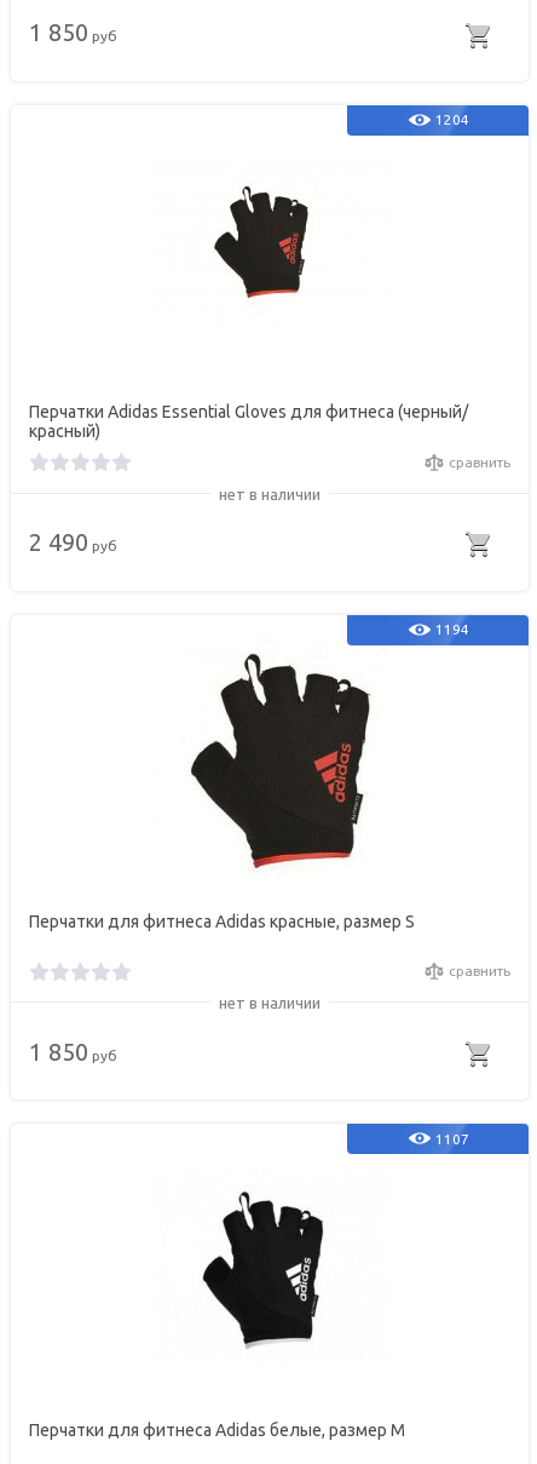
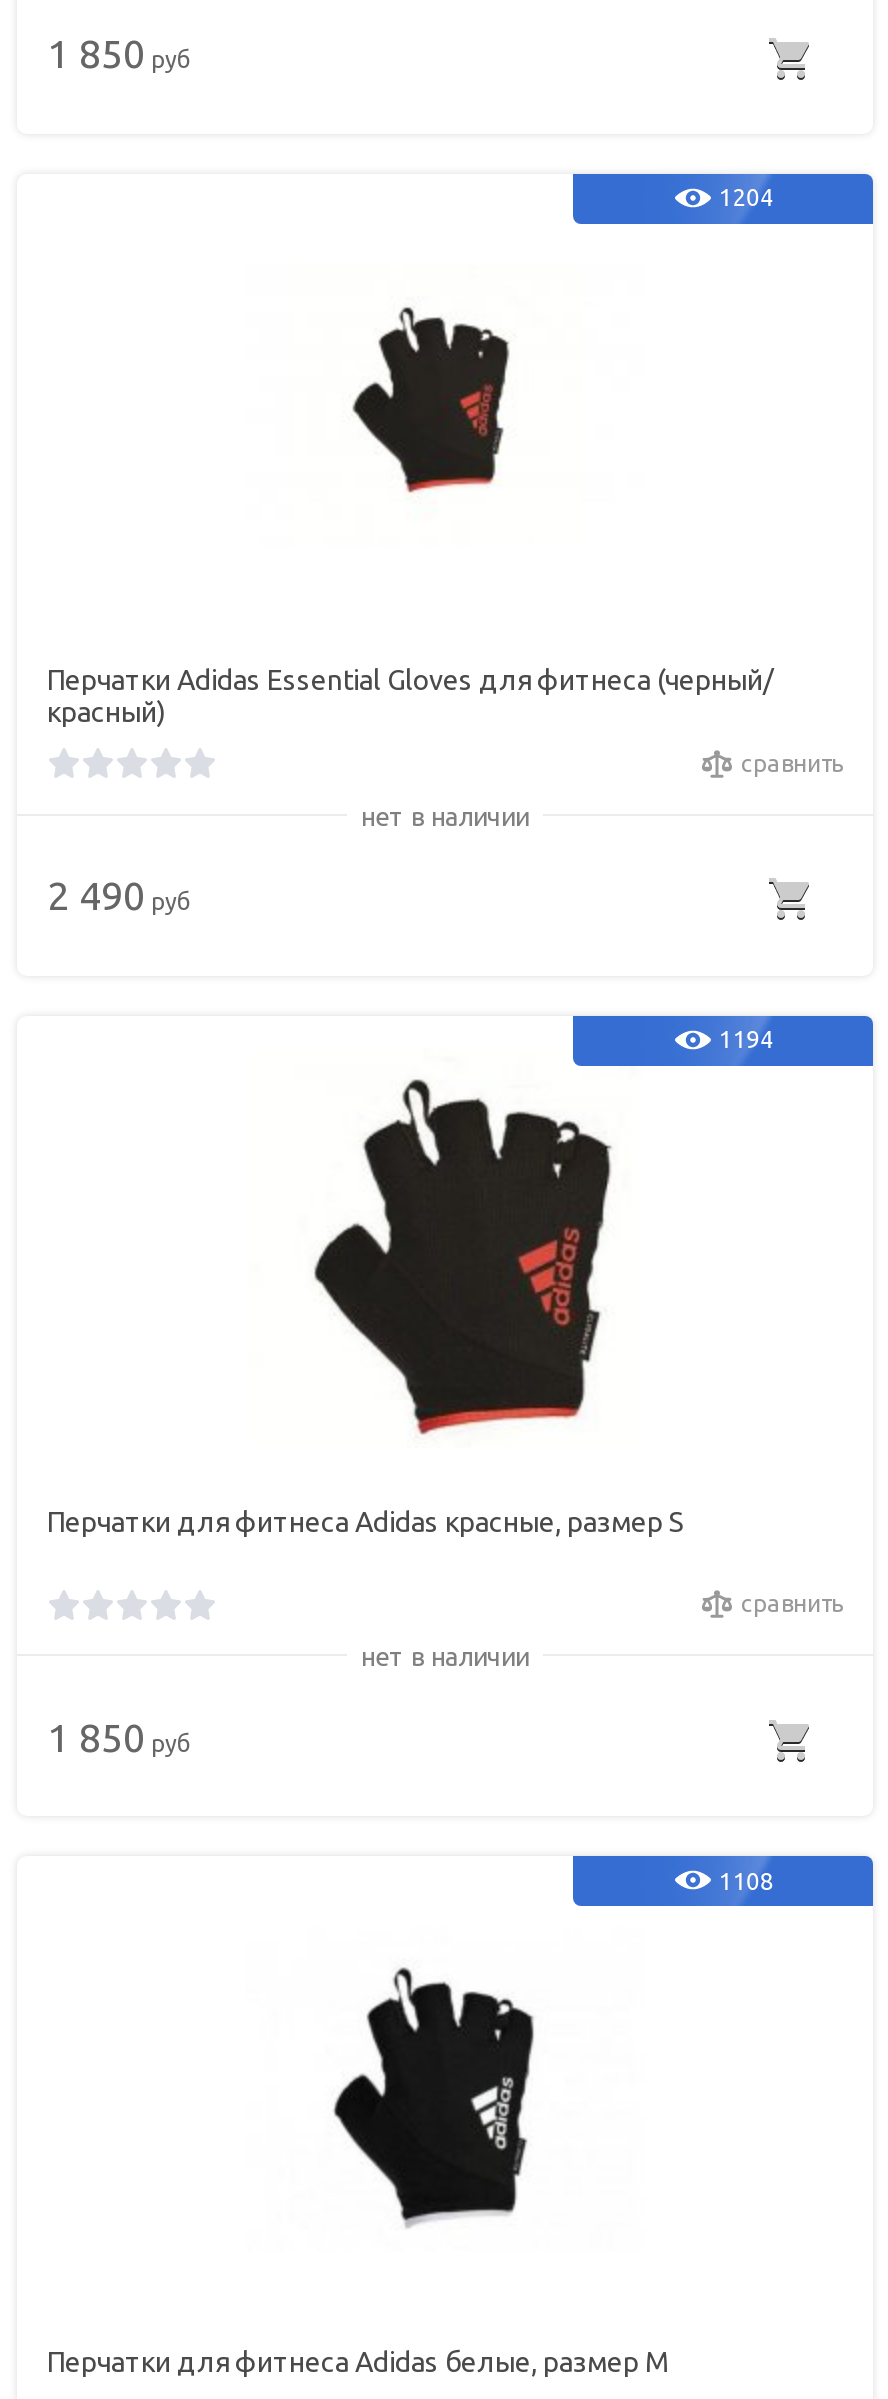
[431,1131,469,1146] 1107 -> [712,1867,774,1893] 1108

